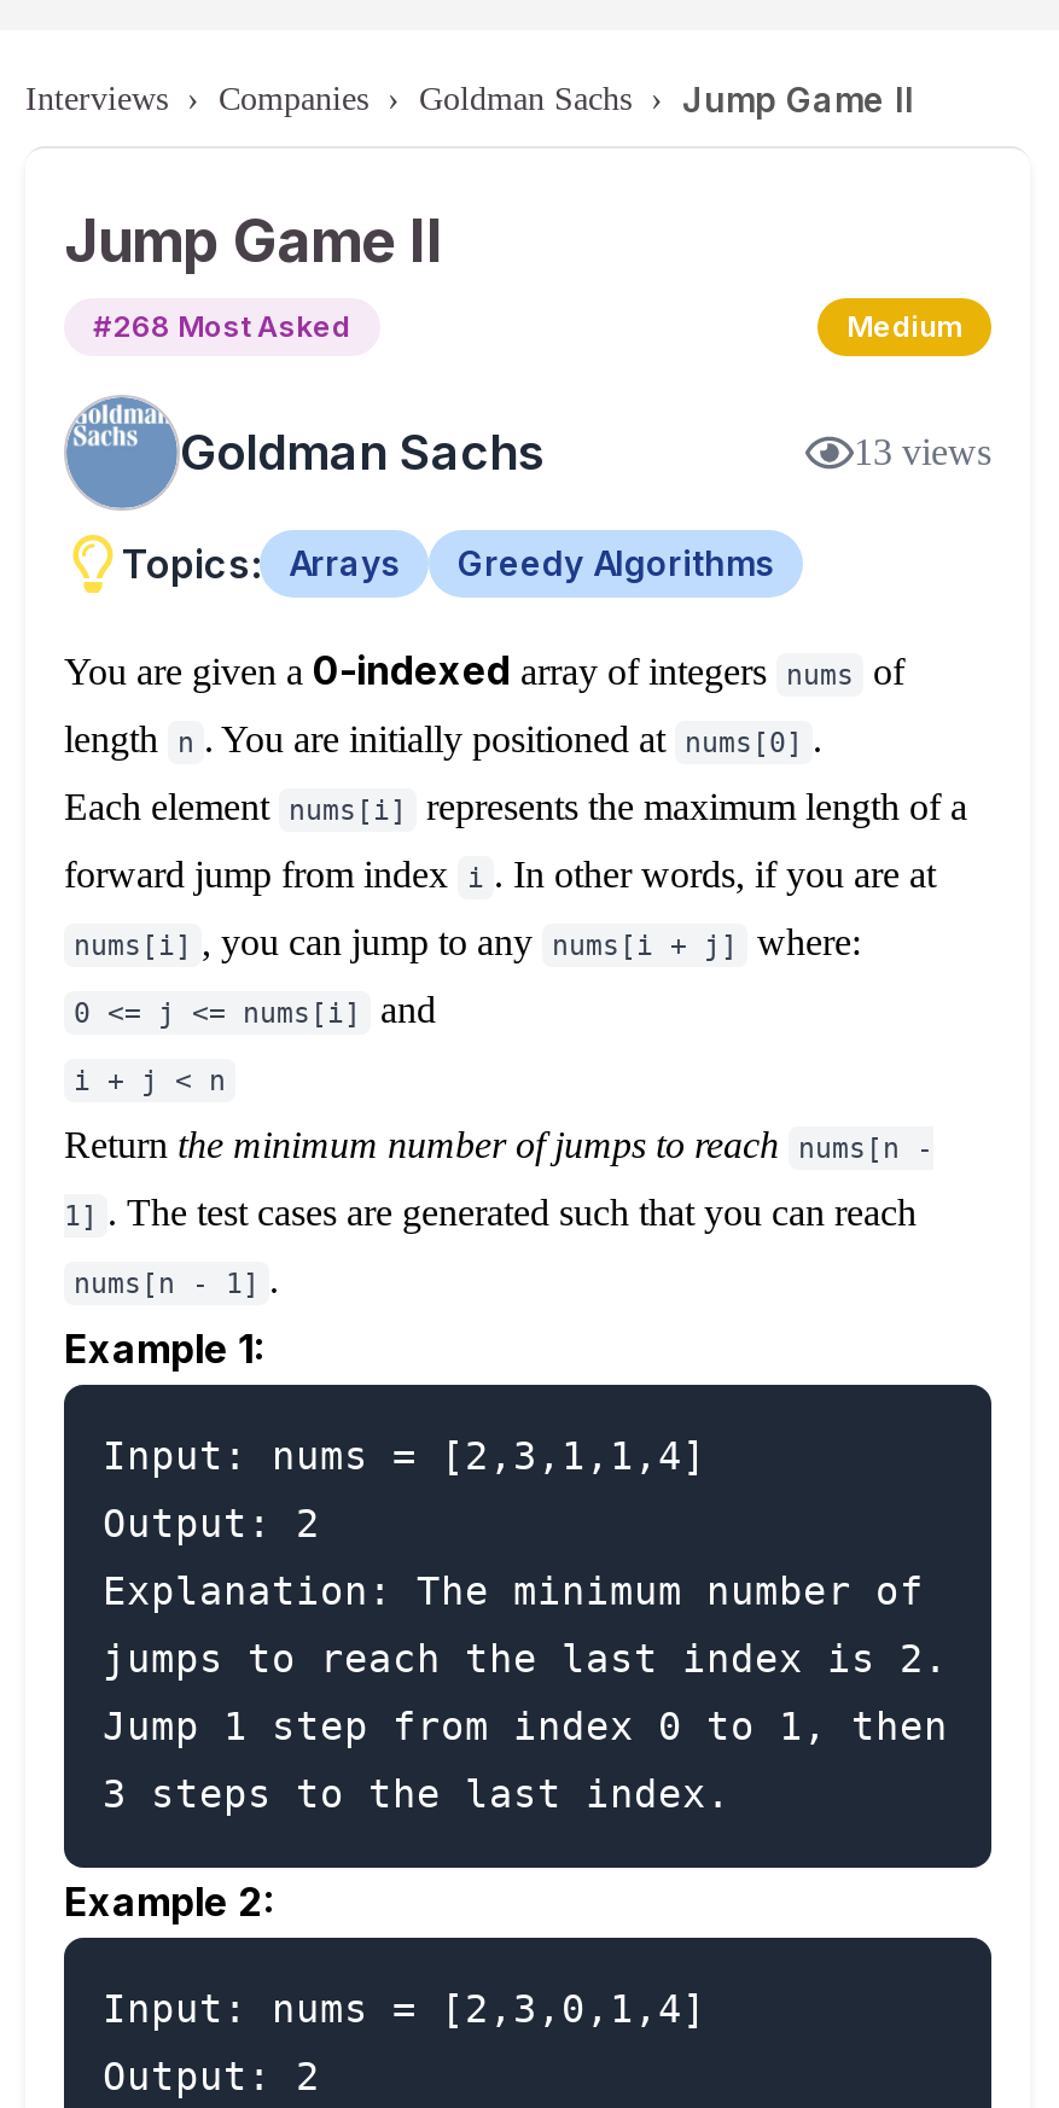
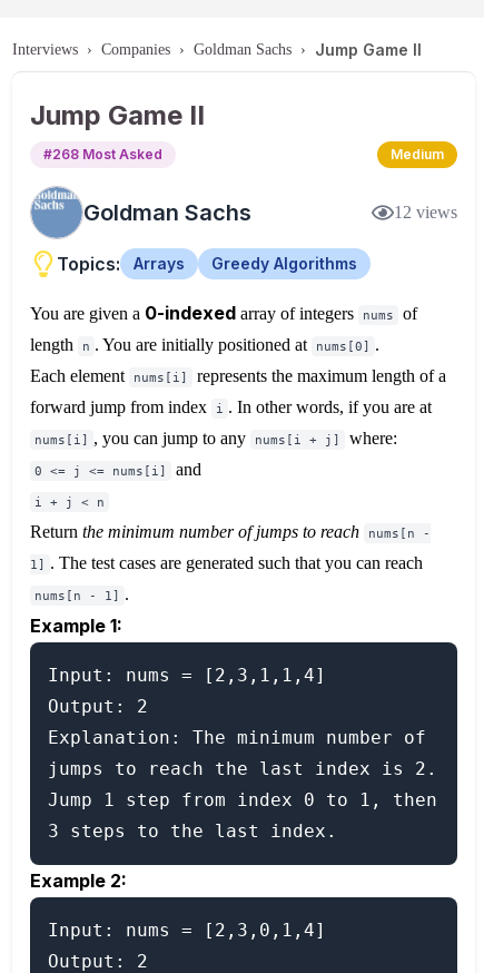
[854,431,991,472] 13 views -> [394,203,457,222] 12 views

